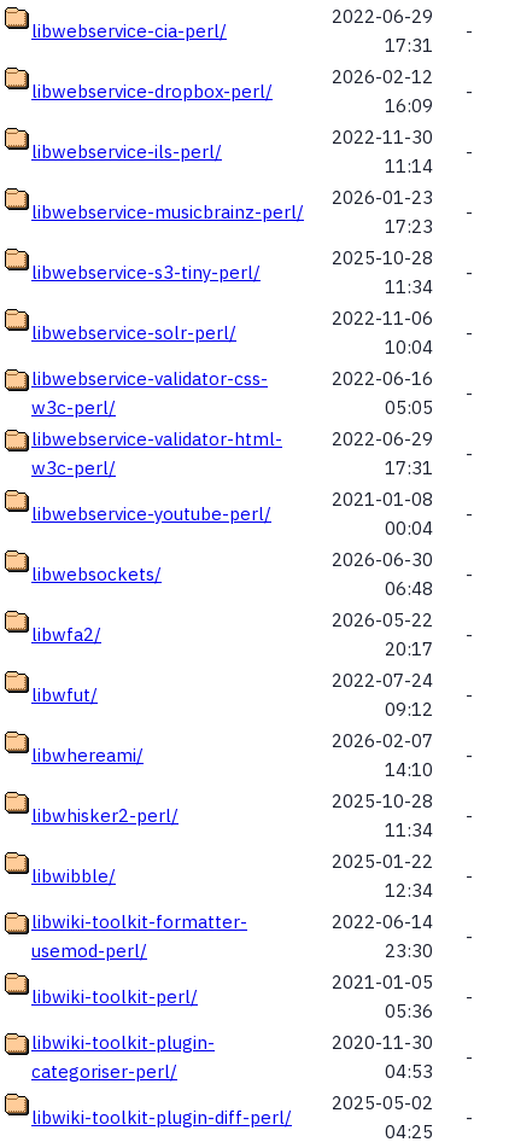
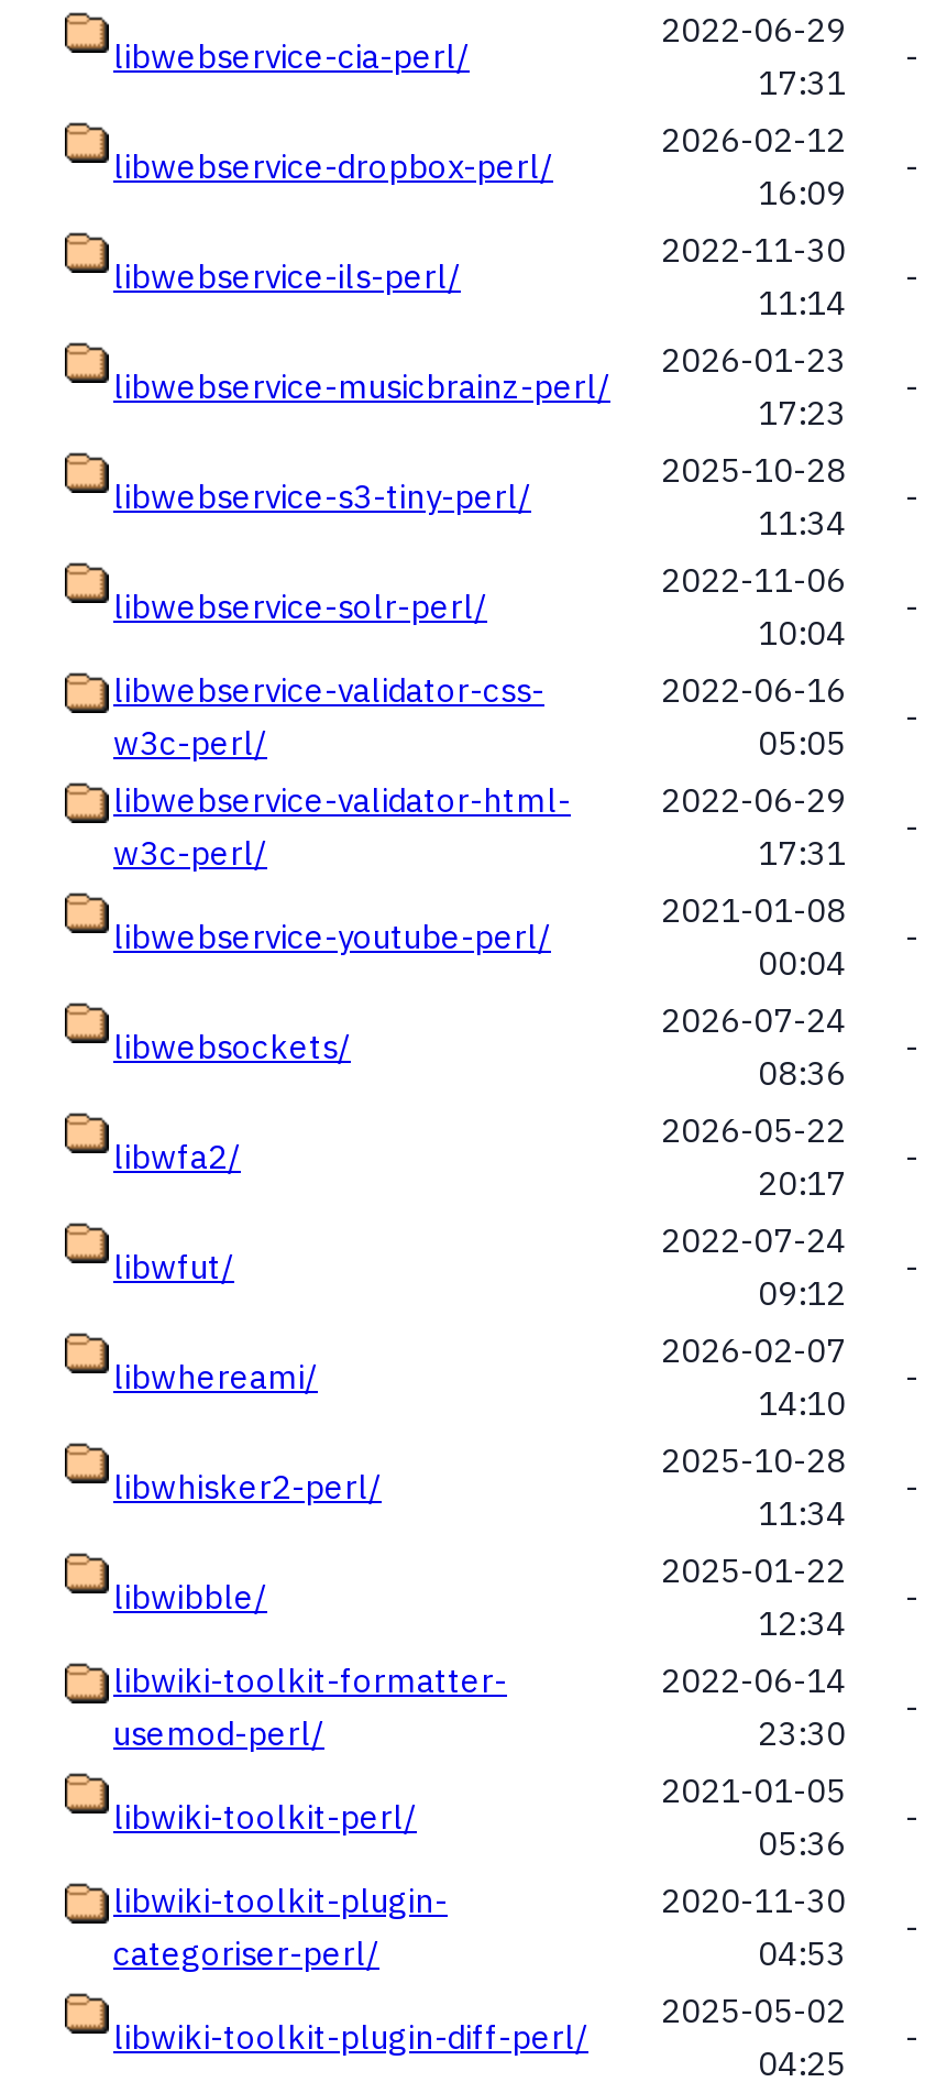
[332,548,433,571] 2026-06-30 -> [661,999,846,1041] 2026-07-24
[385,577,433,600] 06:48 -> [758,1052,846,1094] 08:36

